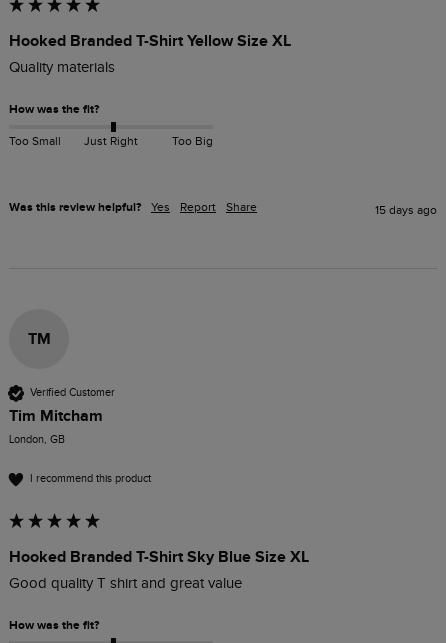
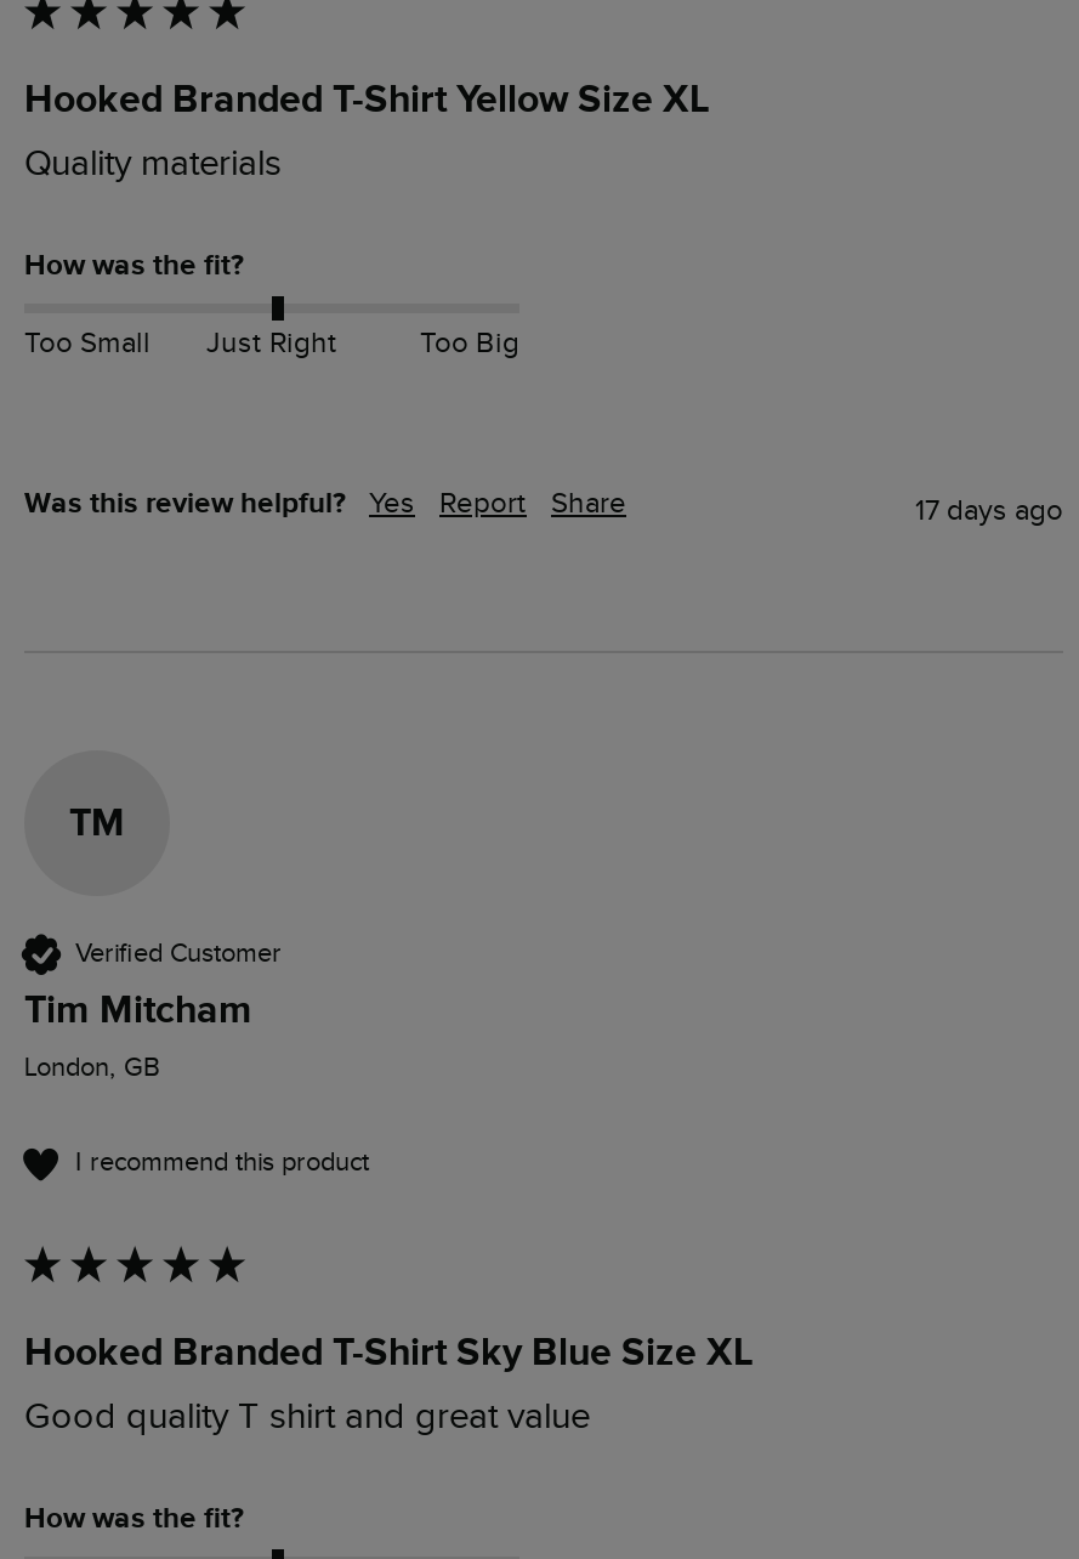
[375,203,437,217] 15 days ago -> [915,492,1063,526] 17 days ago

